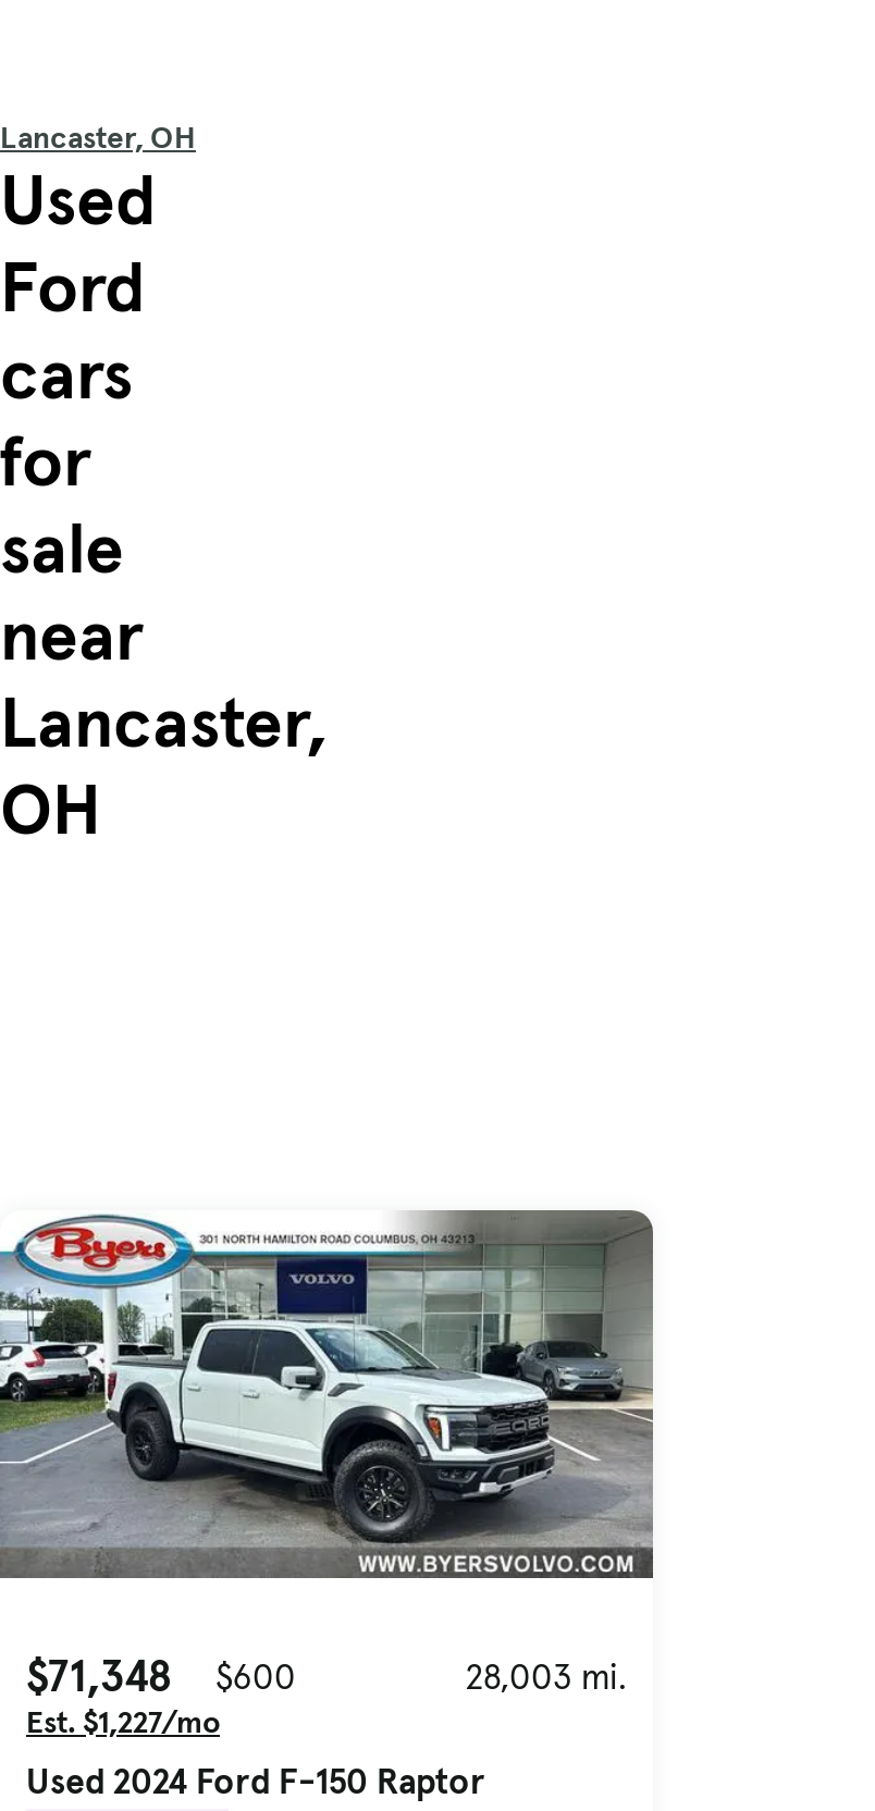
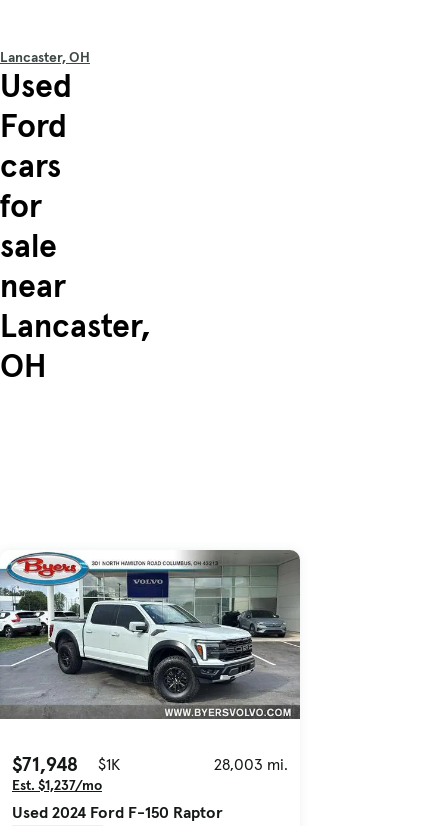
[26,1648,296,1704] $71,348 | $600 -> [12,751,120,777] $71,948 | $1K
[26,1702,220,1741] Est. $1,227/mo -> [12,776,102,794] Est. $1,237/mo

